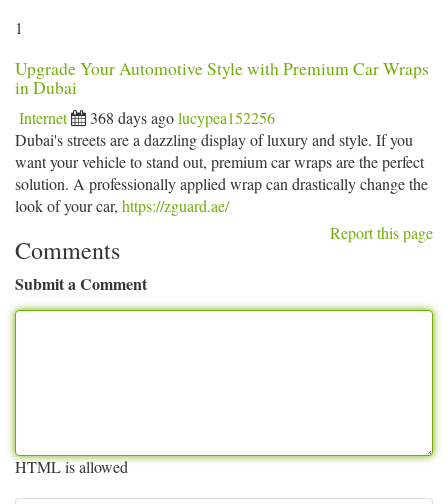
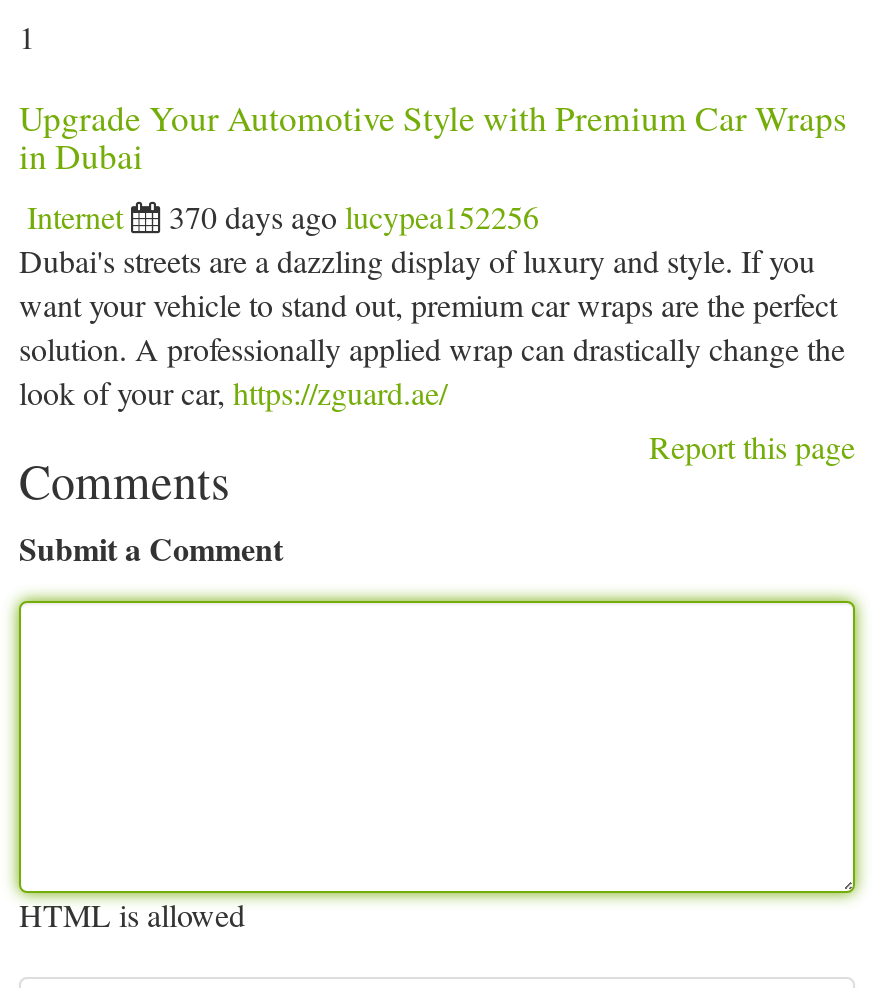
[90,107,275,128] 368 days ago lucypea152256 -> [169,195,539,237] 370 days ago lucypea152256

